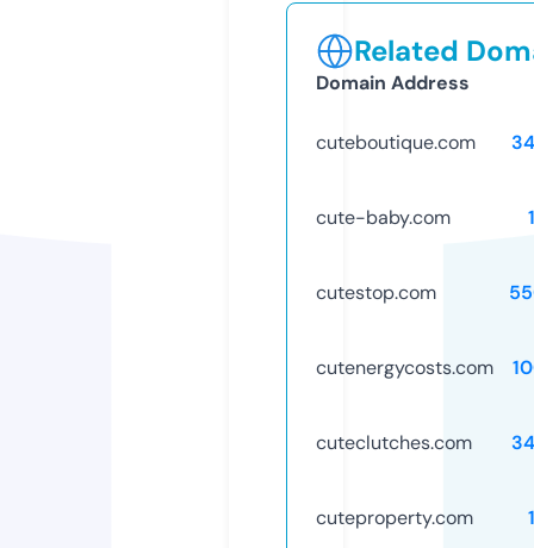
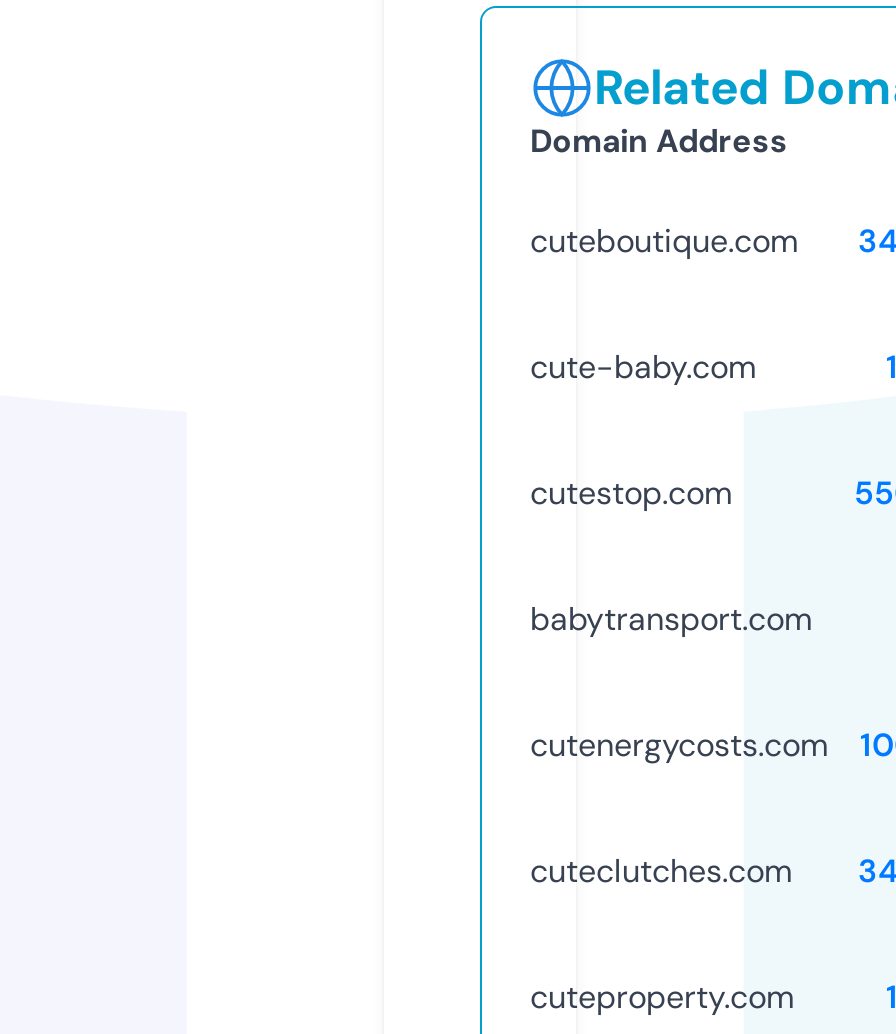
none -> [530,598,812,640] babytransport.com

